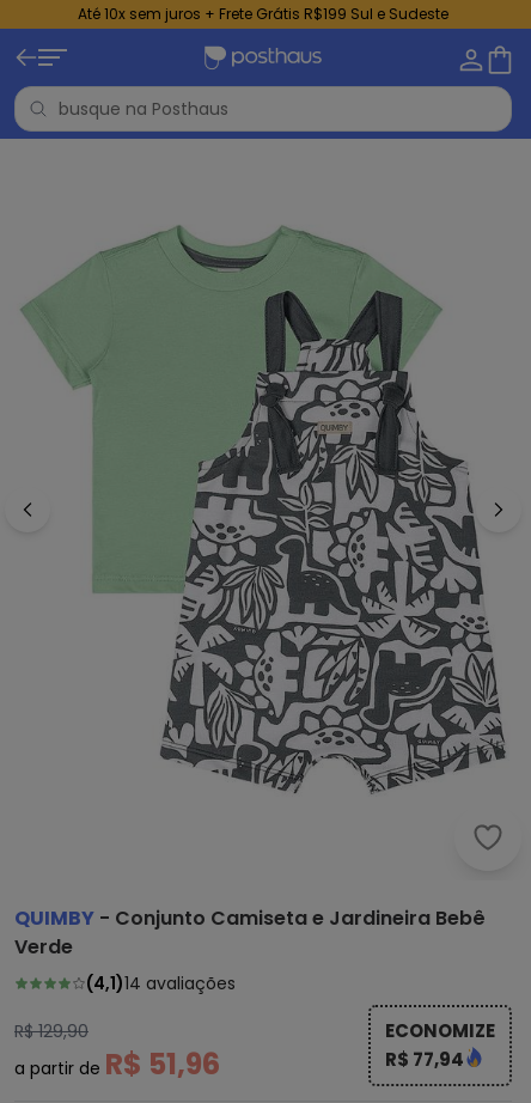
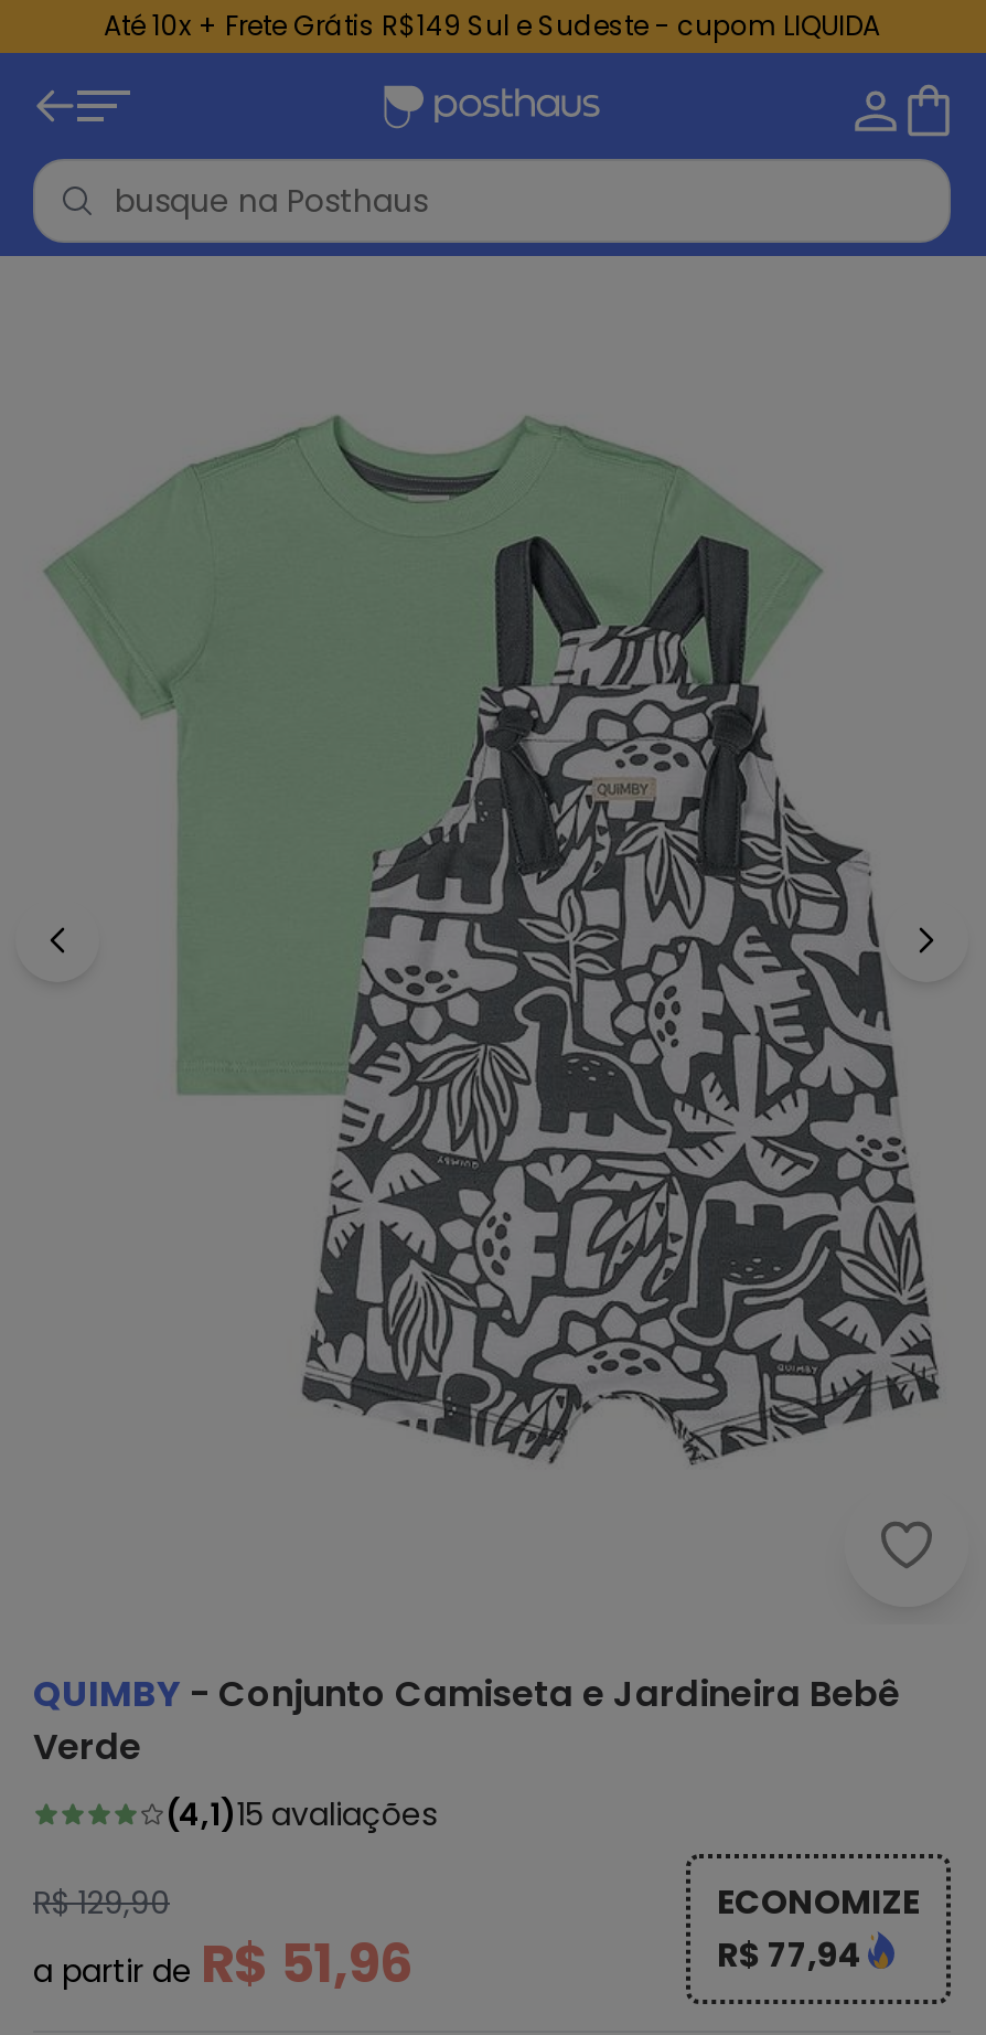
[78,4,448,24] Até 10x sem juros + Frete Grátis R$199 Sul e Sudeste -> [104,7,880,44] Até 10x + Frete Grátis R$149 Sul e Sudeste - cupom LIQUIDA
[86,972,236,995] (4,1)14 avaliações -> [165,1792,437,1837] (4,1)15 avaliações

